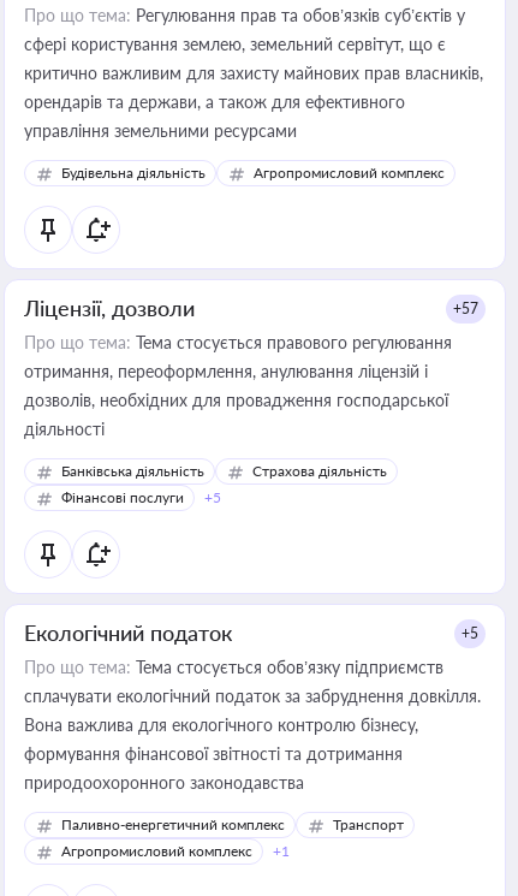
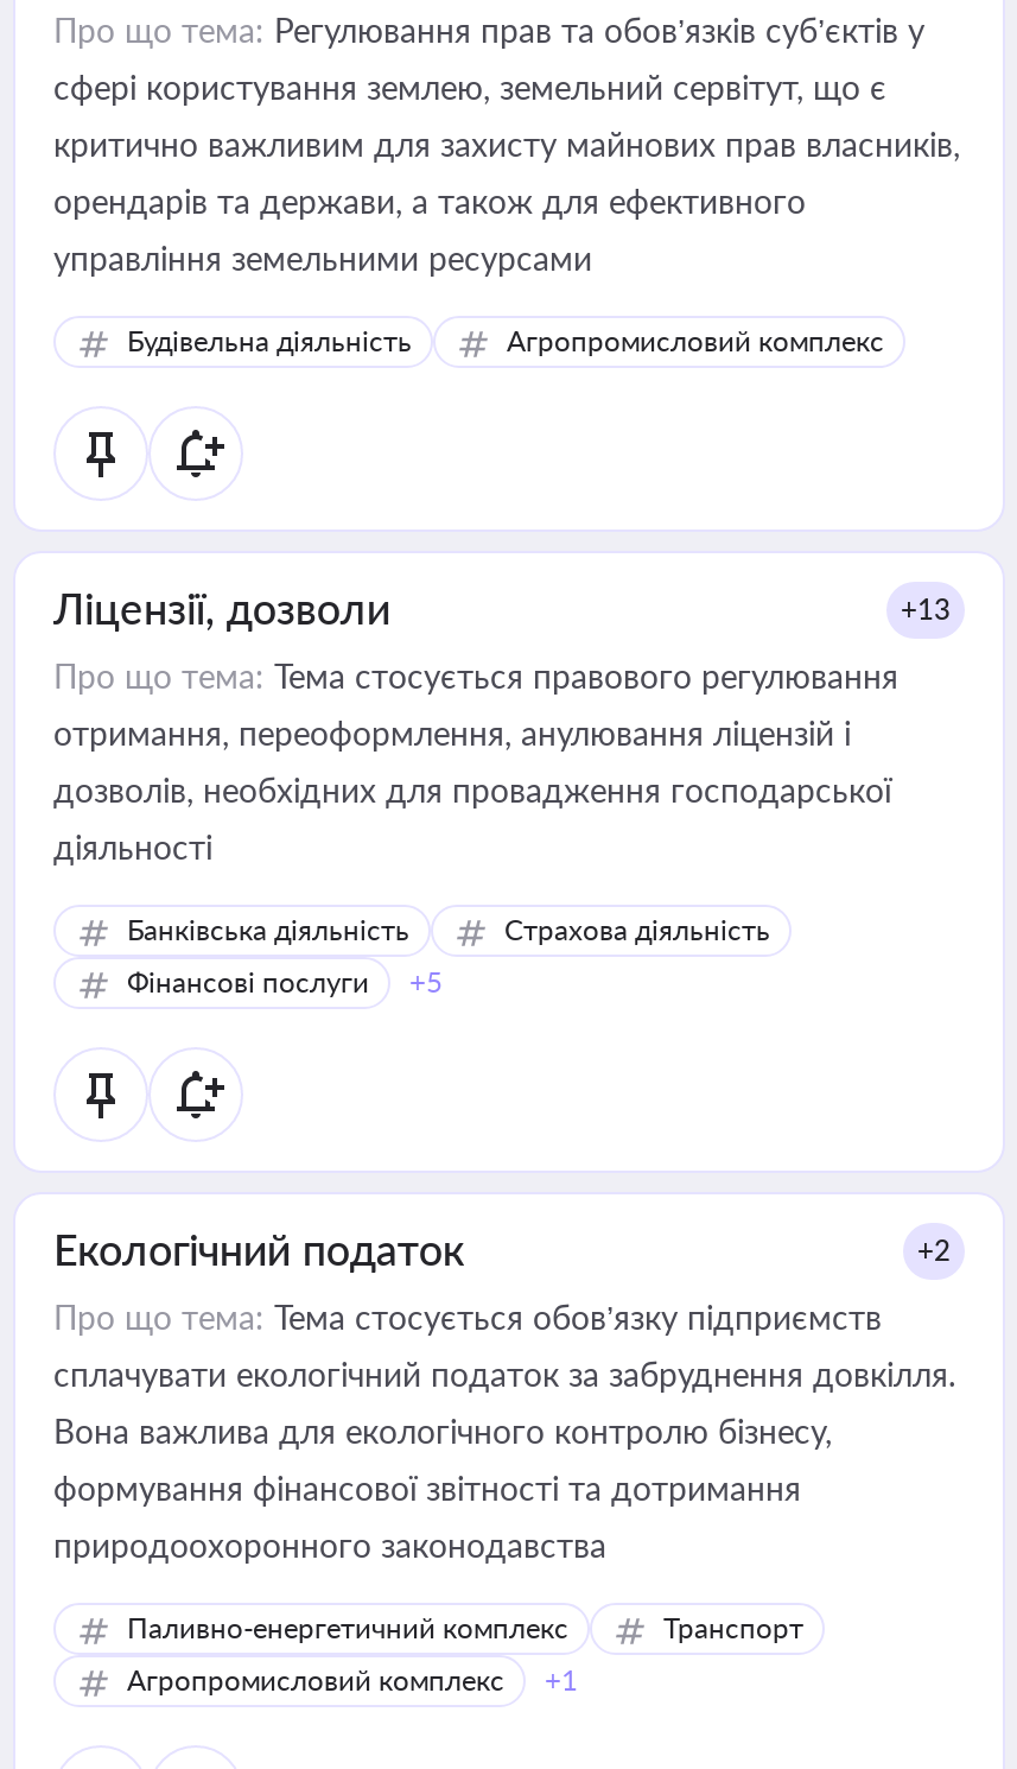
[453,299,478,318] +57 -> [901,591,951,627] +13
[462,624,478,642] +5 -> [917,1232,951,1268] +2

